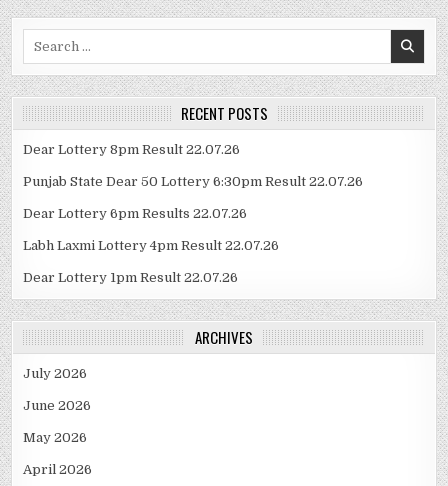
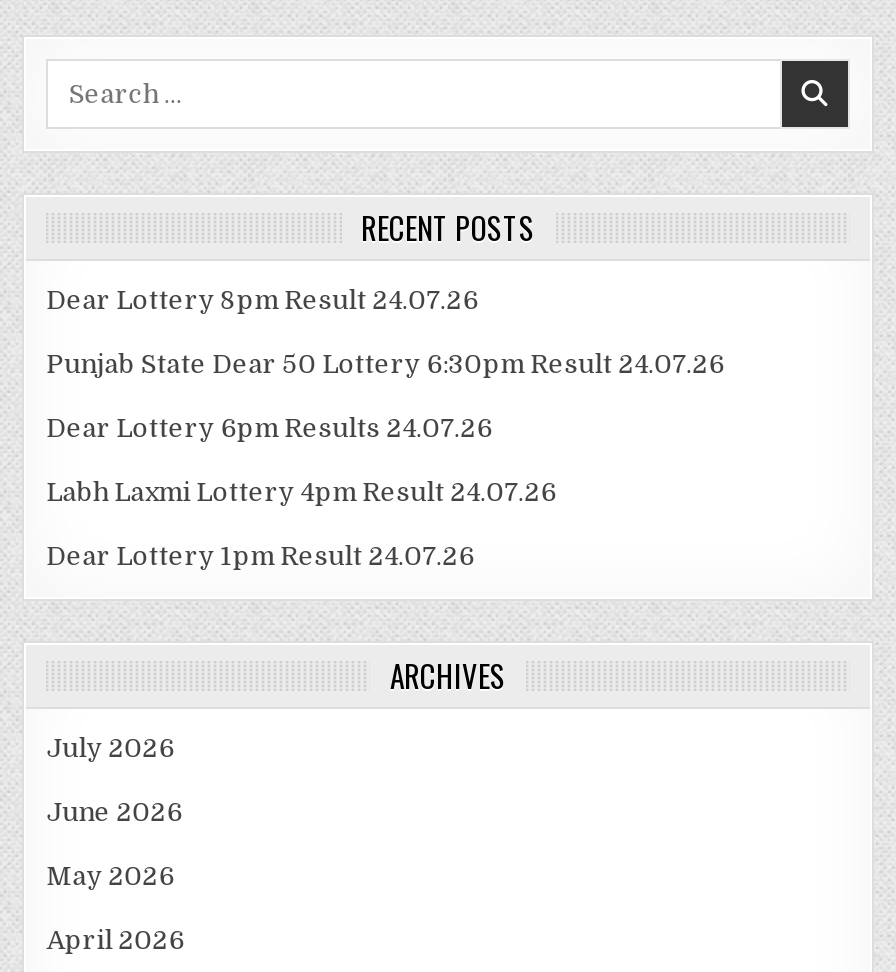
[23,142,240,157] Dear Lottery 8pm Result 22.07.26 -> [46,285,478,315] Dear Lottery 8pm Result 24.07.26
[23,174,363,189] Punjab State Dear 50 Lottery 6:30pm Result 22.07.26 -> [46,349,724,379] Punjab State Dear 50 Lottery 6:30pm Result 24.07.26
[23,206,247,221] Dear Lottery 6pm Results 22.07.26 -> [46,413,492,443] Dear Lottery 6pm Results 24.07.26
[23,238,279,253] Labh Laxmi Lottery 4pm Result 22.07.26 -> [46,477,556,507] Labh Laxmi Lottery 4pm Result 24.07.26
[23,270,238,285] Dear Lottery 1pm Result 22.07.26 -> [46,541,474,571] Dear Lottery 1pm Result 24.07.26

